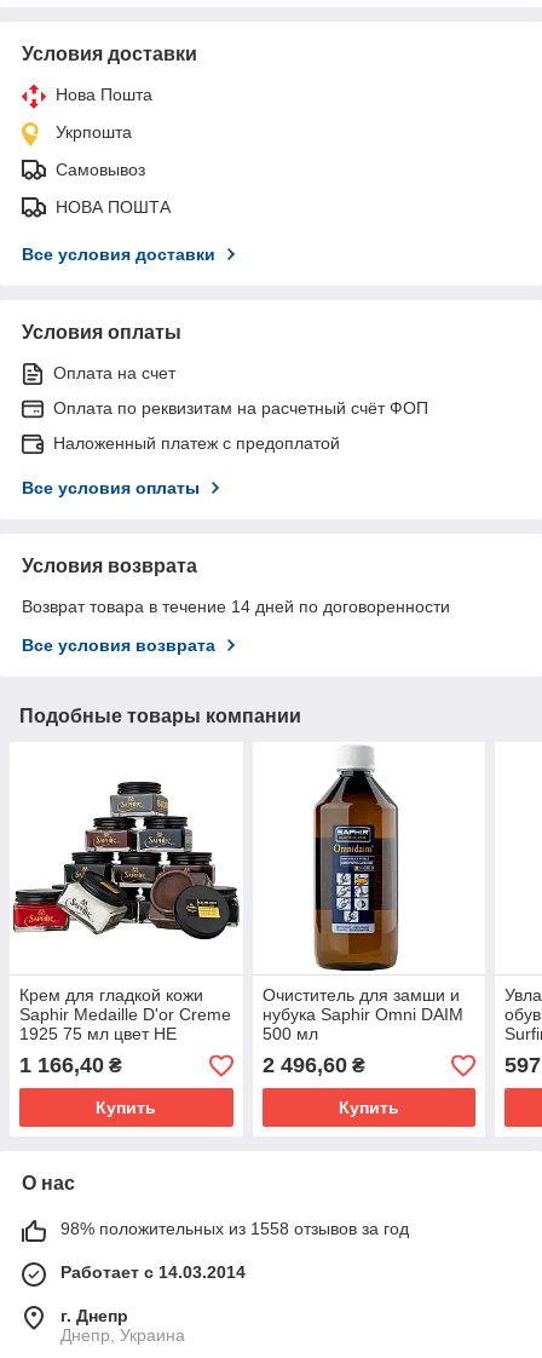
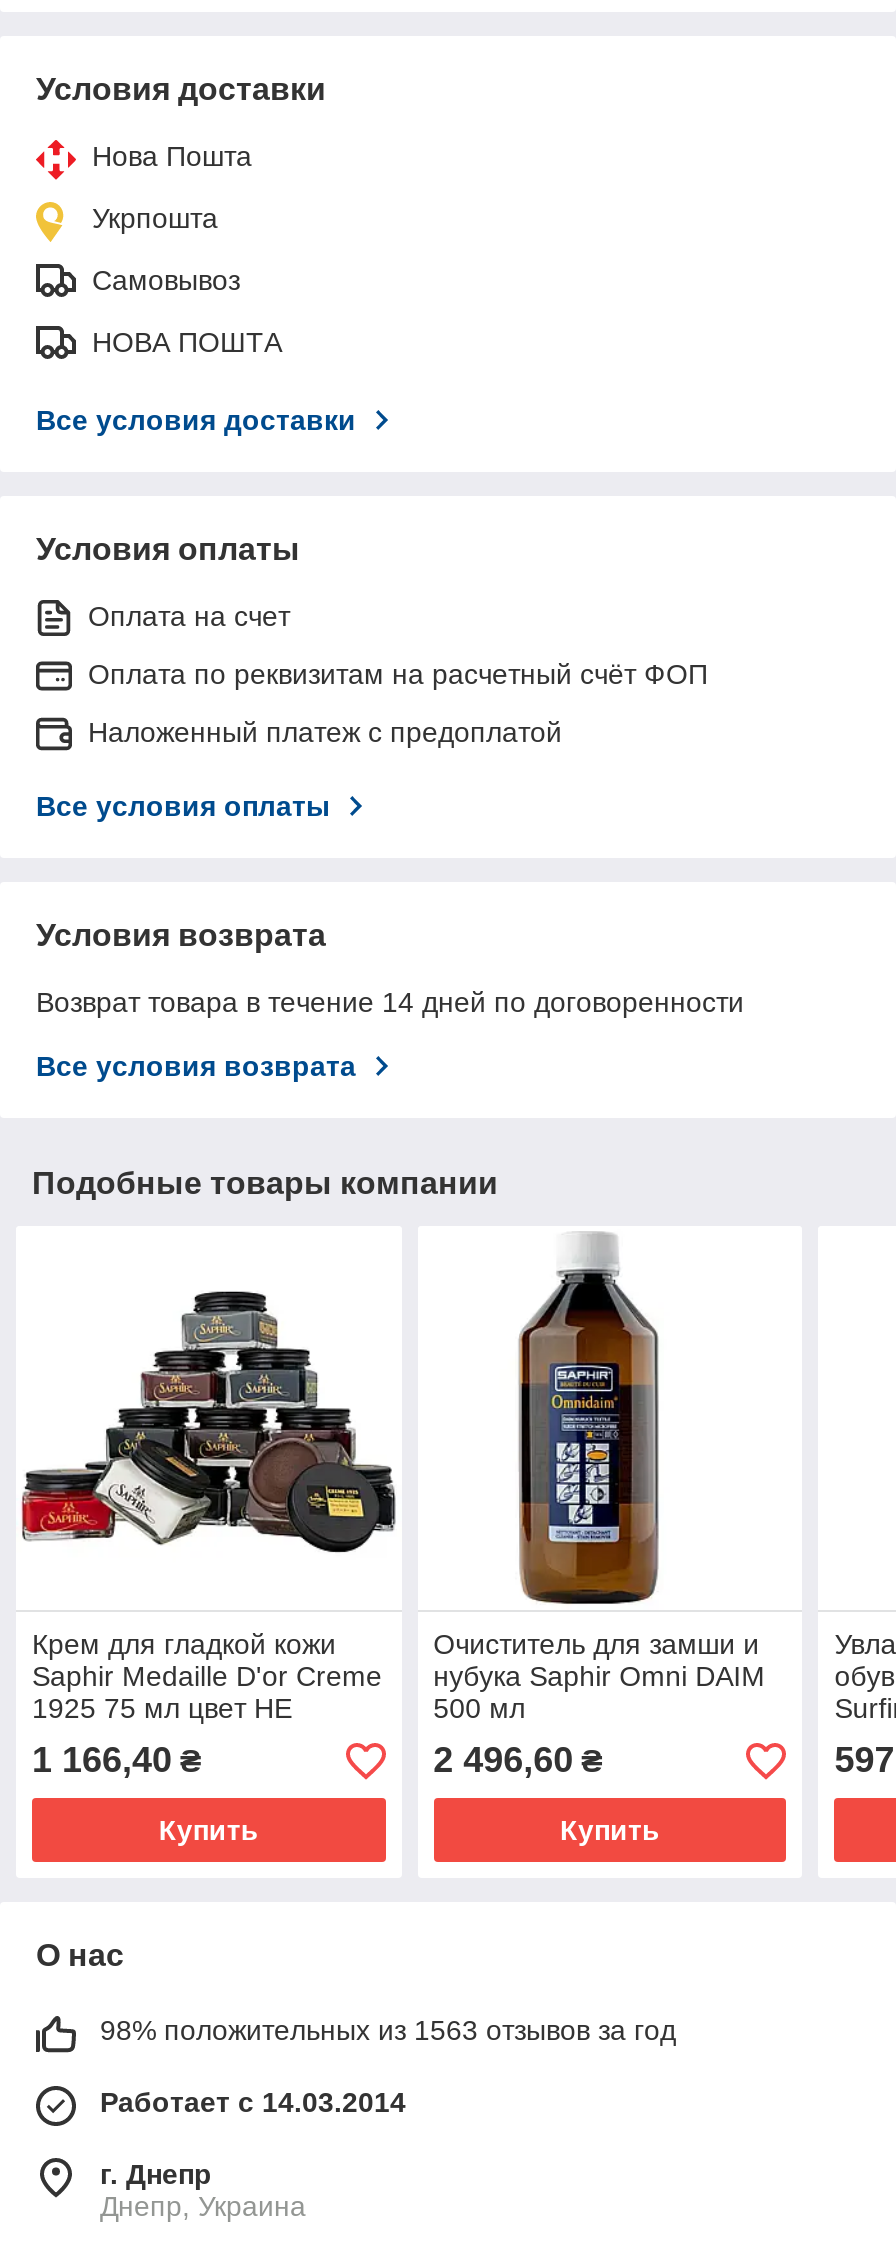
[60,1219,409,1239] 98% положительных из 1558 отзывов за год -> [100,2015,676,2047] 98% положительных из 1563 отзывов за год

